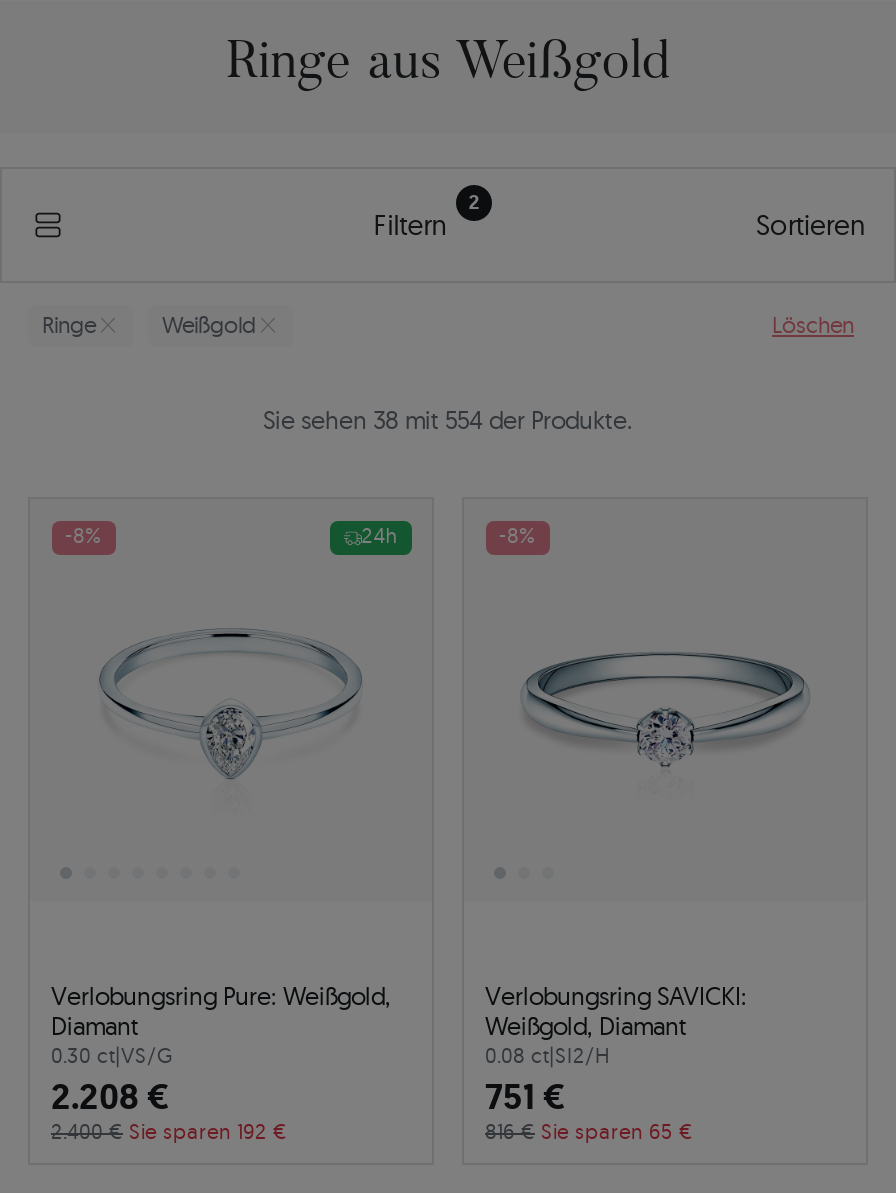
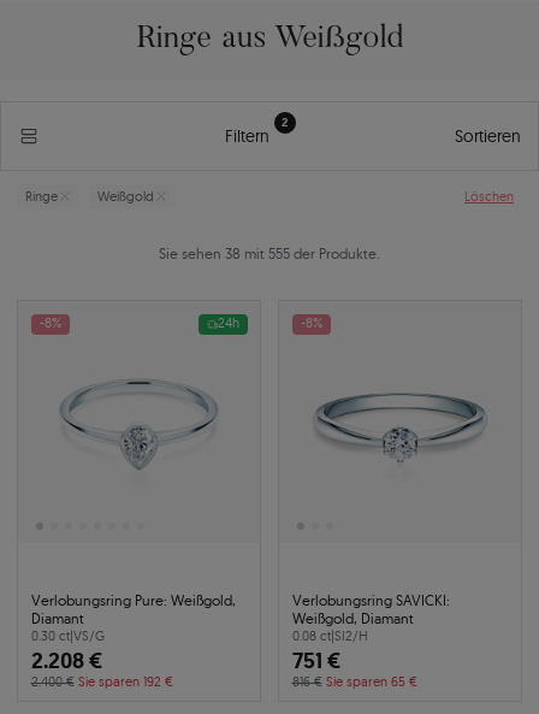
[263,405,633,435] Sie sehen 38 mit 554 der Produkte. -> [159,244,380,262] Sie sehen 38 mit 555 der Produkte.

